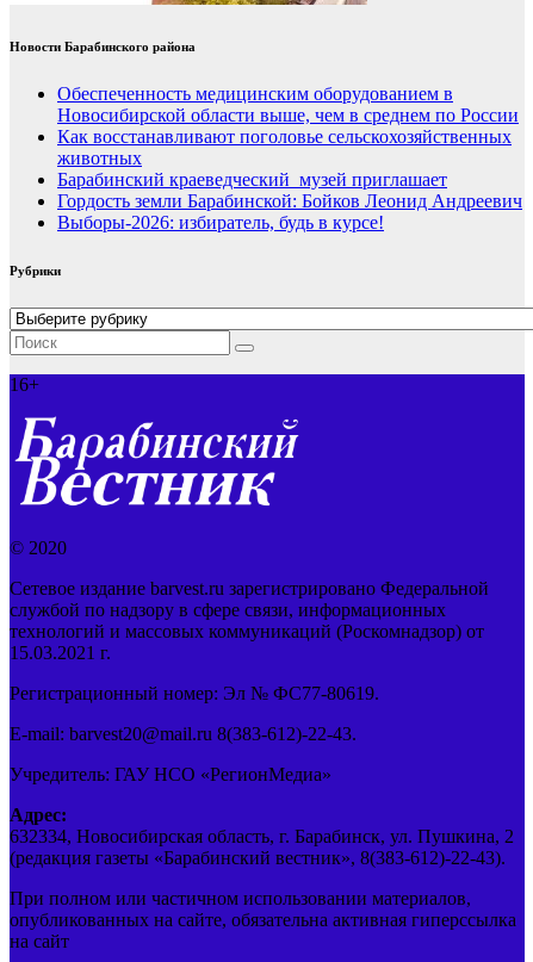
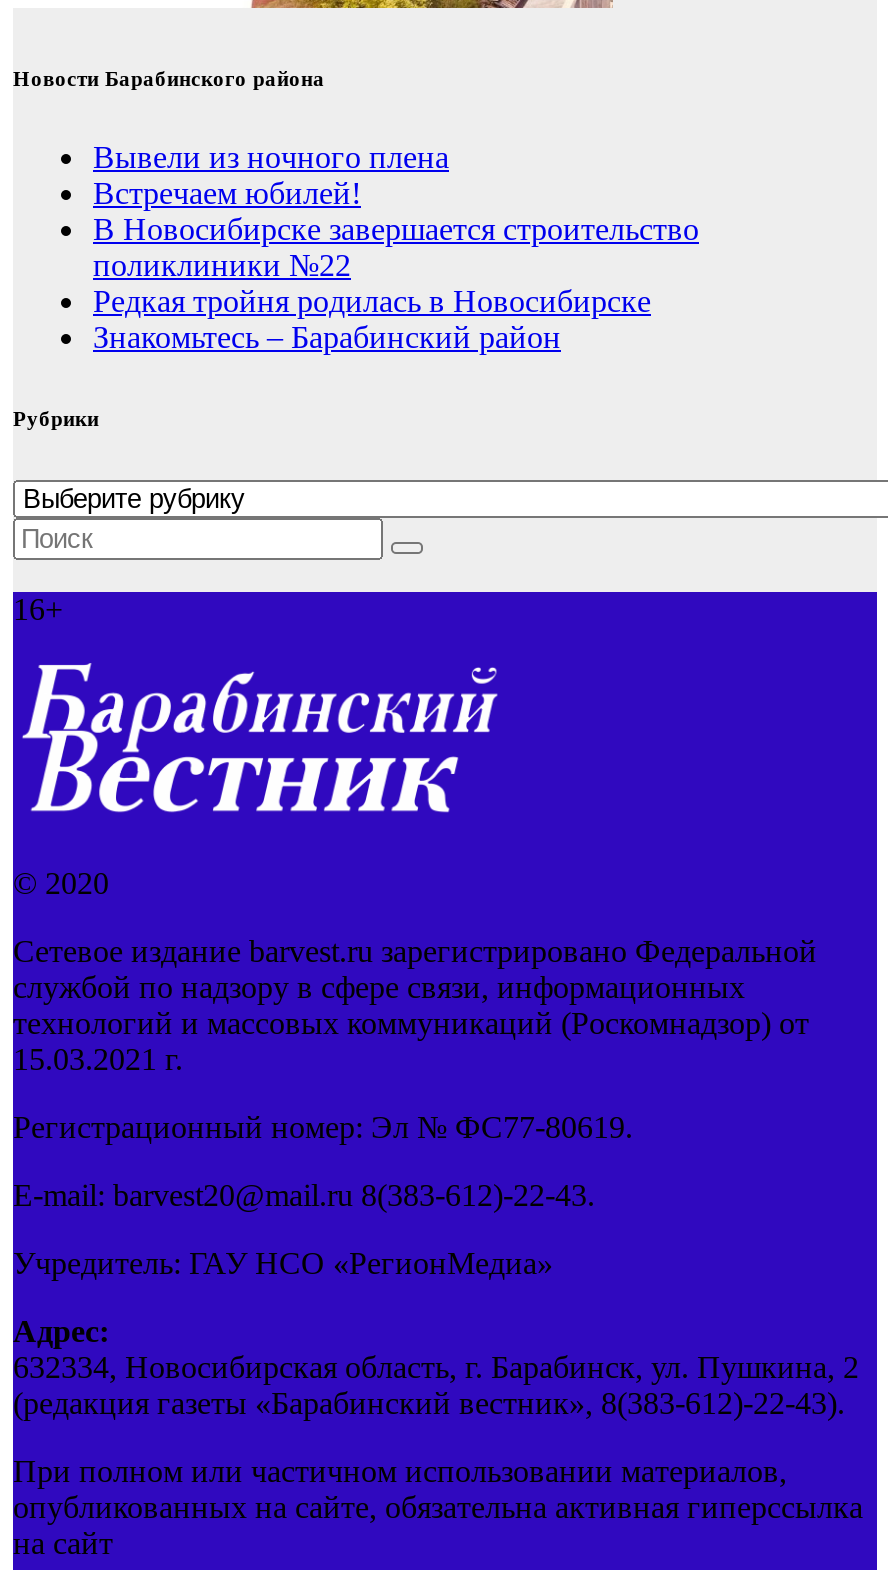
[57,83,522,232] Обеспеченность медицинским оборудованием в | Новосибирской области выше, чем в среднем по России | Как восстанавливают поголовье сельскохозяйственных | животных | Барабинский краеведческий музей приглашает | Гордость земли Барабинской: Бойков Леонид Андреевич | Выборы-2026: избиратель, будь в курсе! -> [93,140,699,354] Вывели из ночного плена | Встречаем юбилей! | В Новосибирске завершается строительство | поликлиники №22 | Редкая тройня родилась в Новосибирске | Знакомьтесь – Барабинский район

